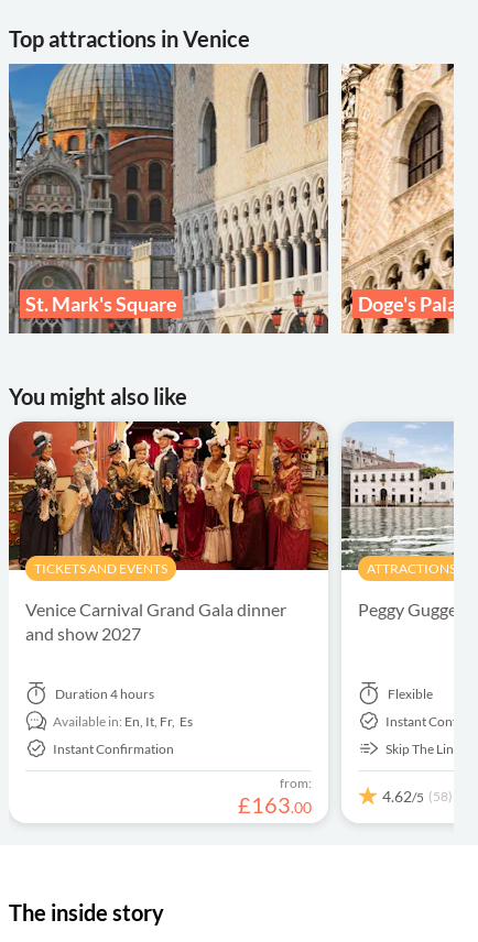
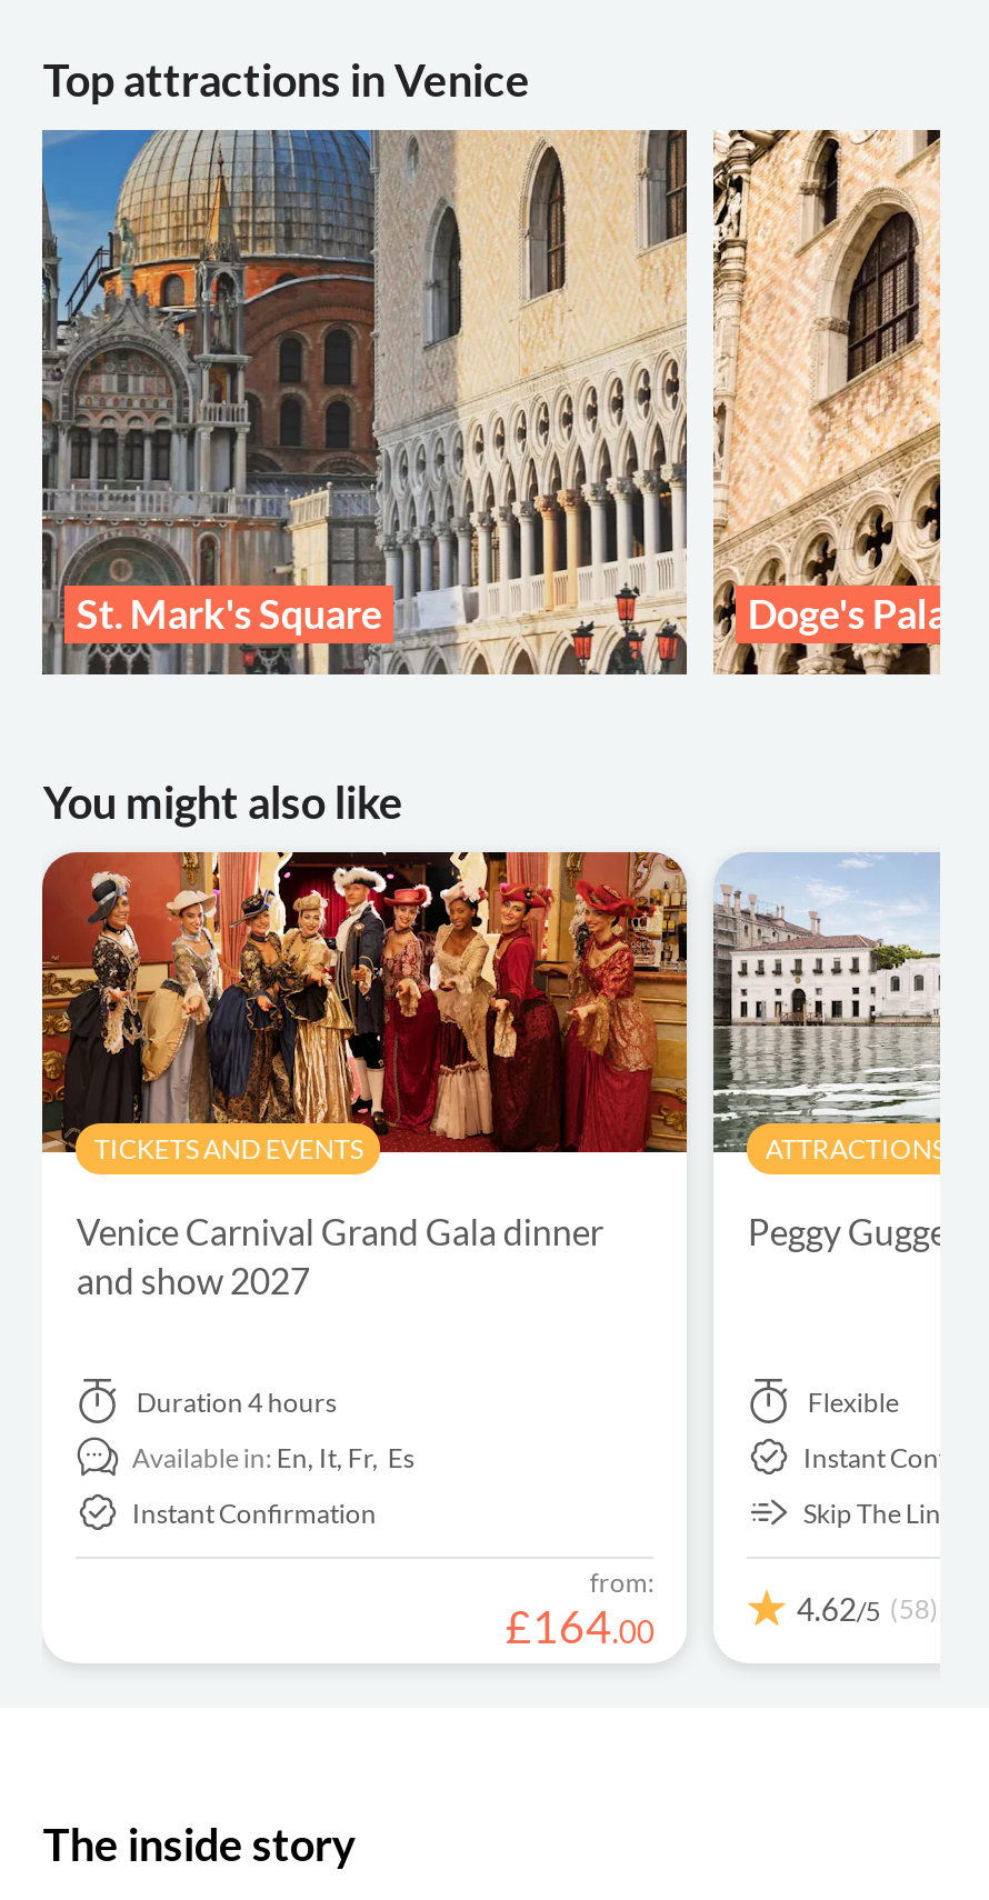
[238,791,312,818] £163.00 -> [505,1599,654,1652] £164.00

